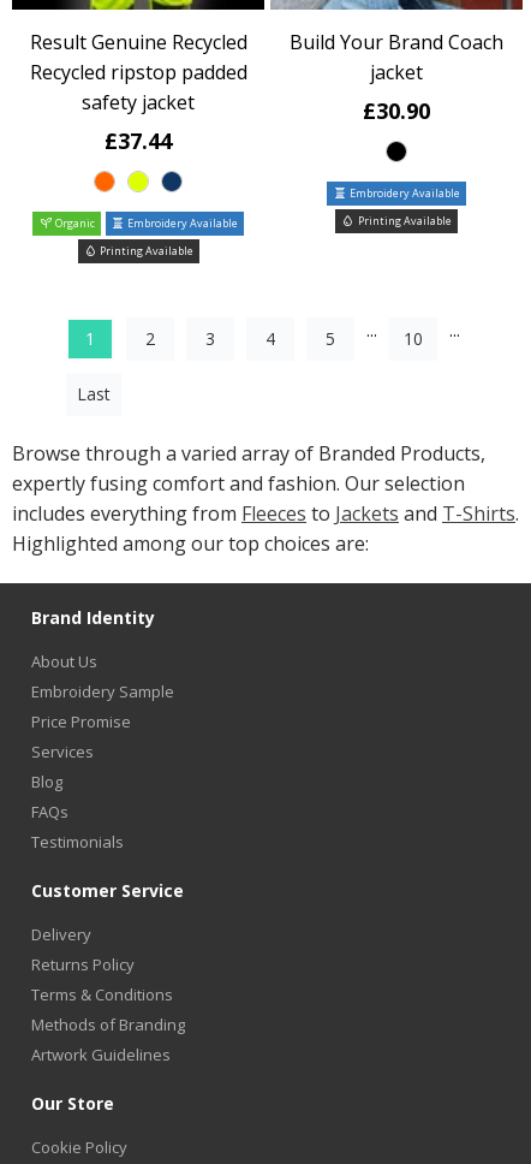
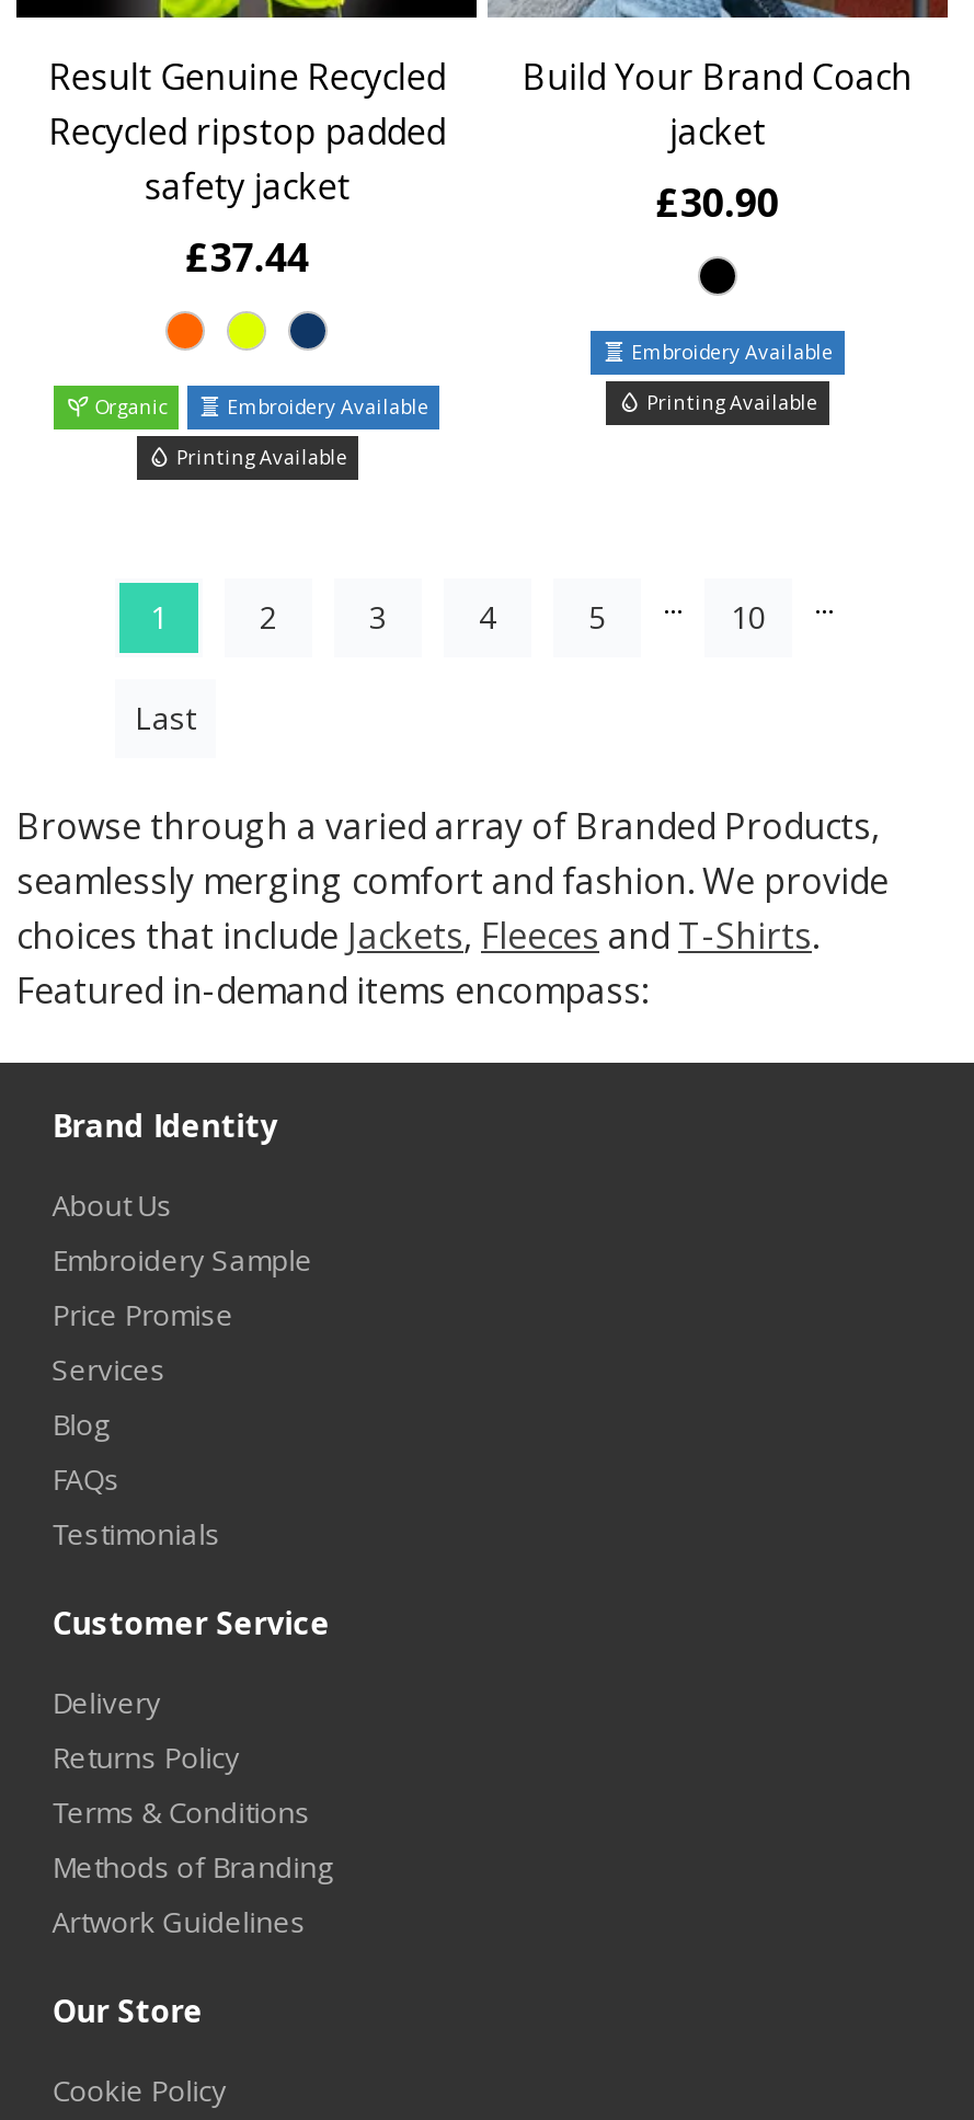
[12,470,519,557] expertly fusing comfort and fashion. Our selection | includes everything from Fleeces to Jackets and T-Shirts. | Highlighted among our top choices are: -> [16,857,889,1015] seamlessly merging comfort and fashion. We provide | choices that include Jackets, Fleeces and T-Shirts. | Featured in-demand items encompass:

